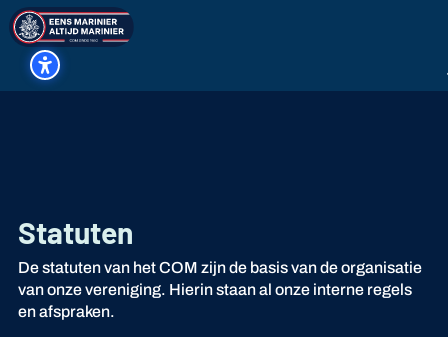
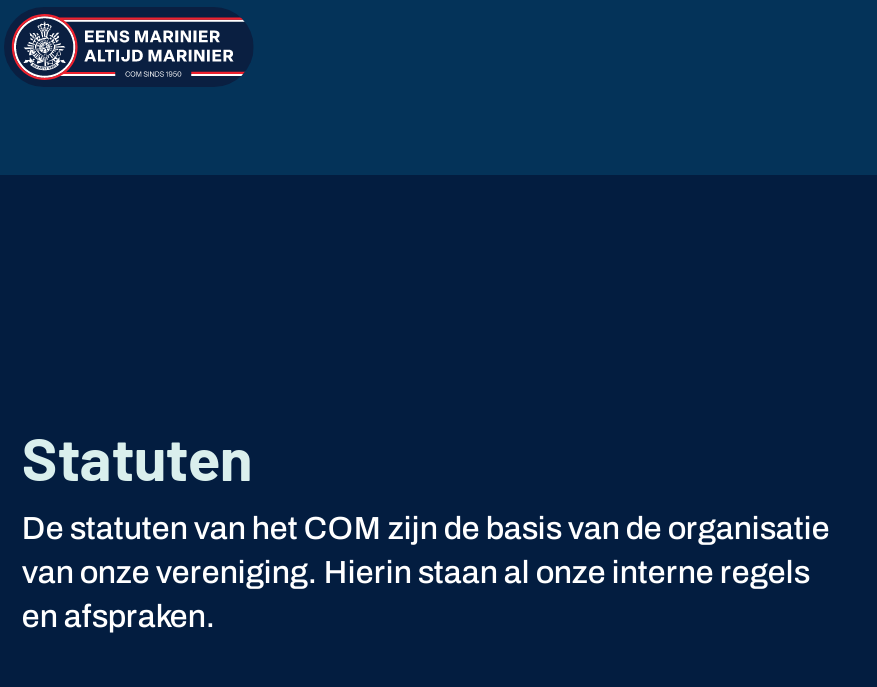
[27,48,63,83] [image] -> none

